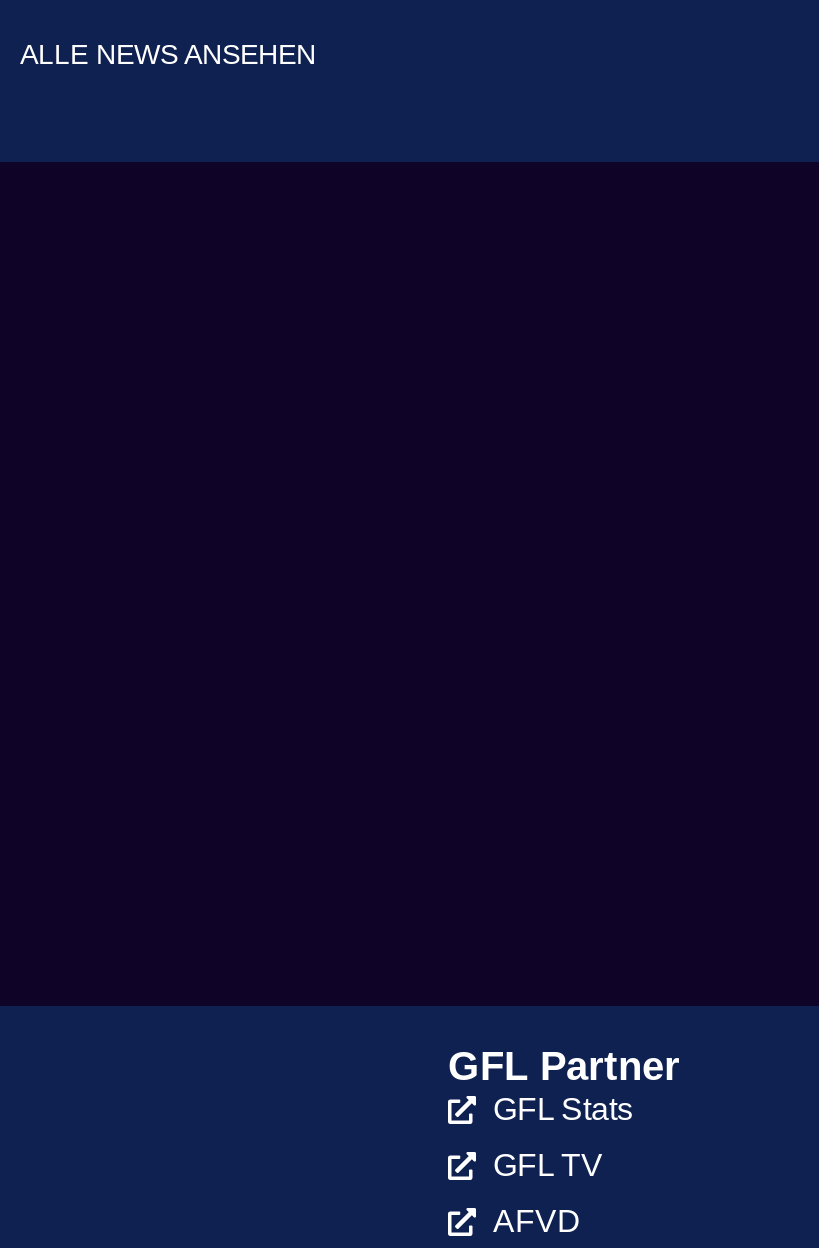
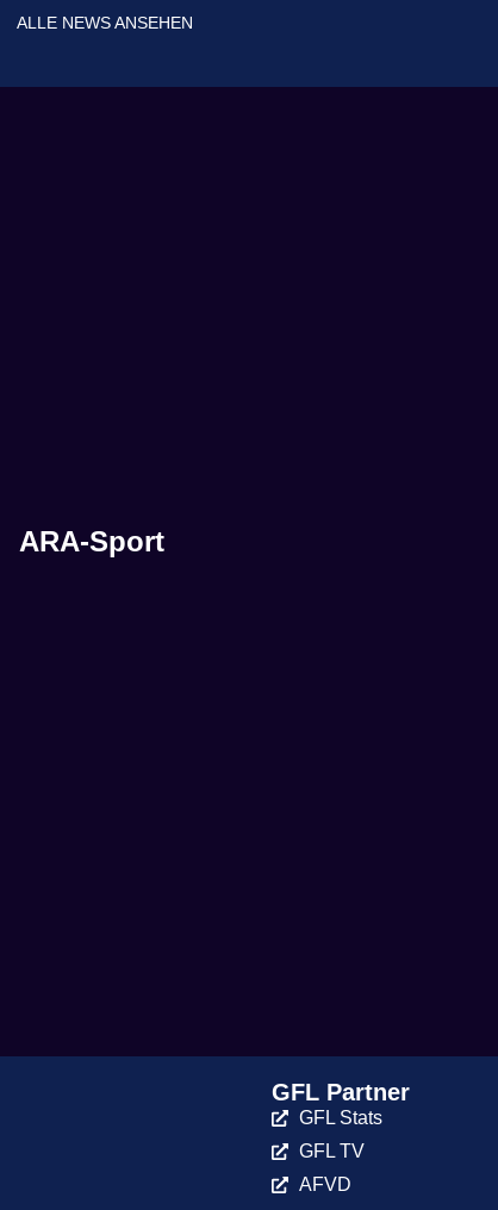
none -> [19,525,164,557] ARA-Sport

